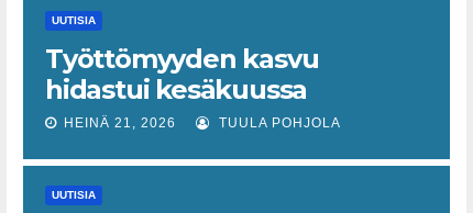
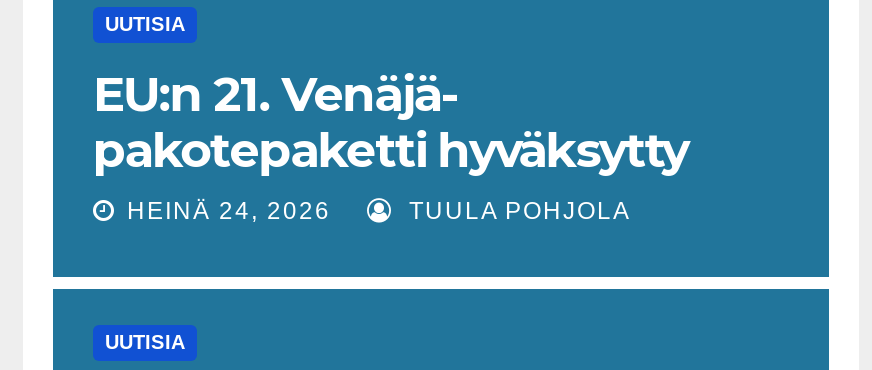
[45,43,318,131] Työttömyyden kasvu | hidastui kesäkuussa | HEINÄ 21, 2026 -> [93,65,687,225] EU:n 21. Venäjä- | pakotepaketti hyväksytty | HEINÄ 24, 2026

